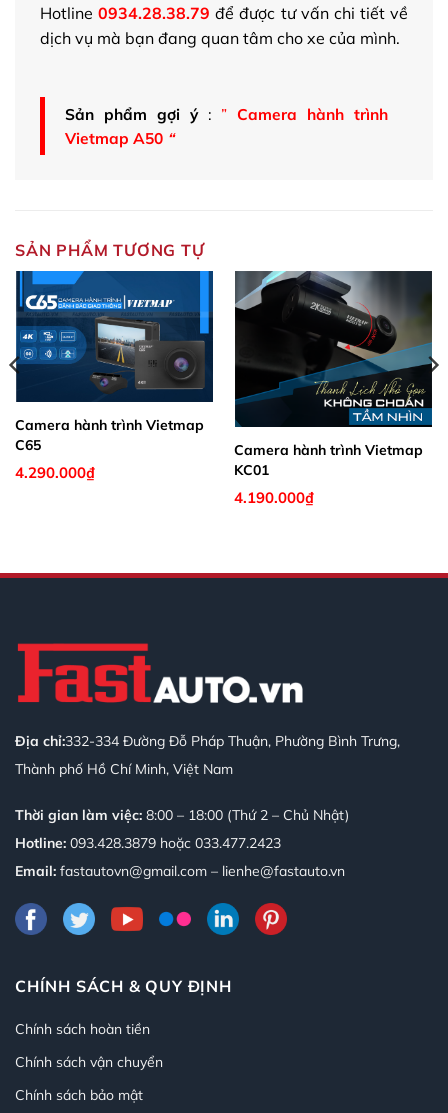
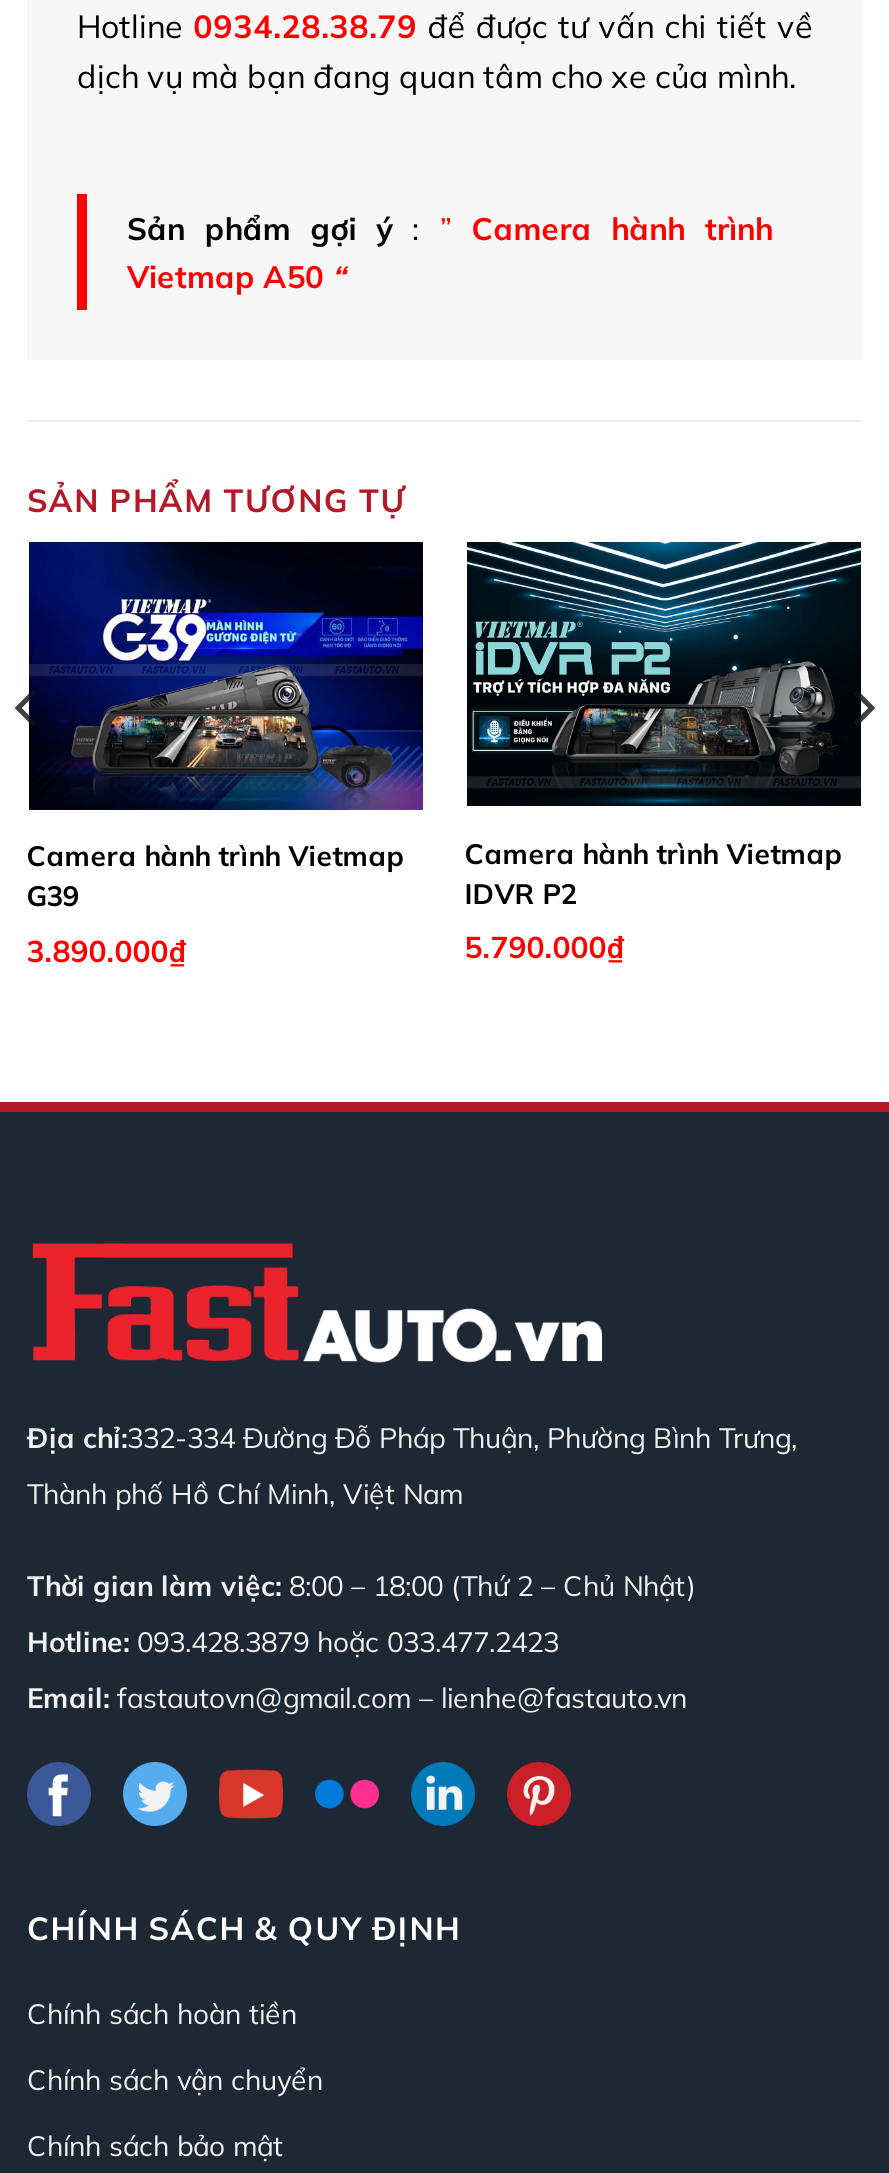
[9,270,214,454] [image] | C65 -> [13,540,425,914] [image] | G39
[234,270,439,479] [image] | KC01 -> [465,540,877,911] [image] | IDVR P2
[15,463,95,482] 4.290.000₫ -> [27,932,187,970] 3.890.000₫
[234,488,314,507] 4.190.000₫ -> [465,928,625,966] 5.790.000₫

